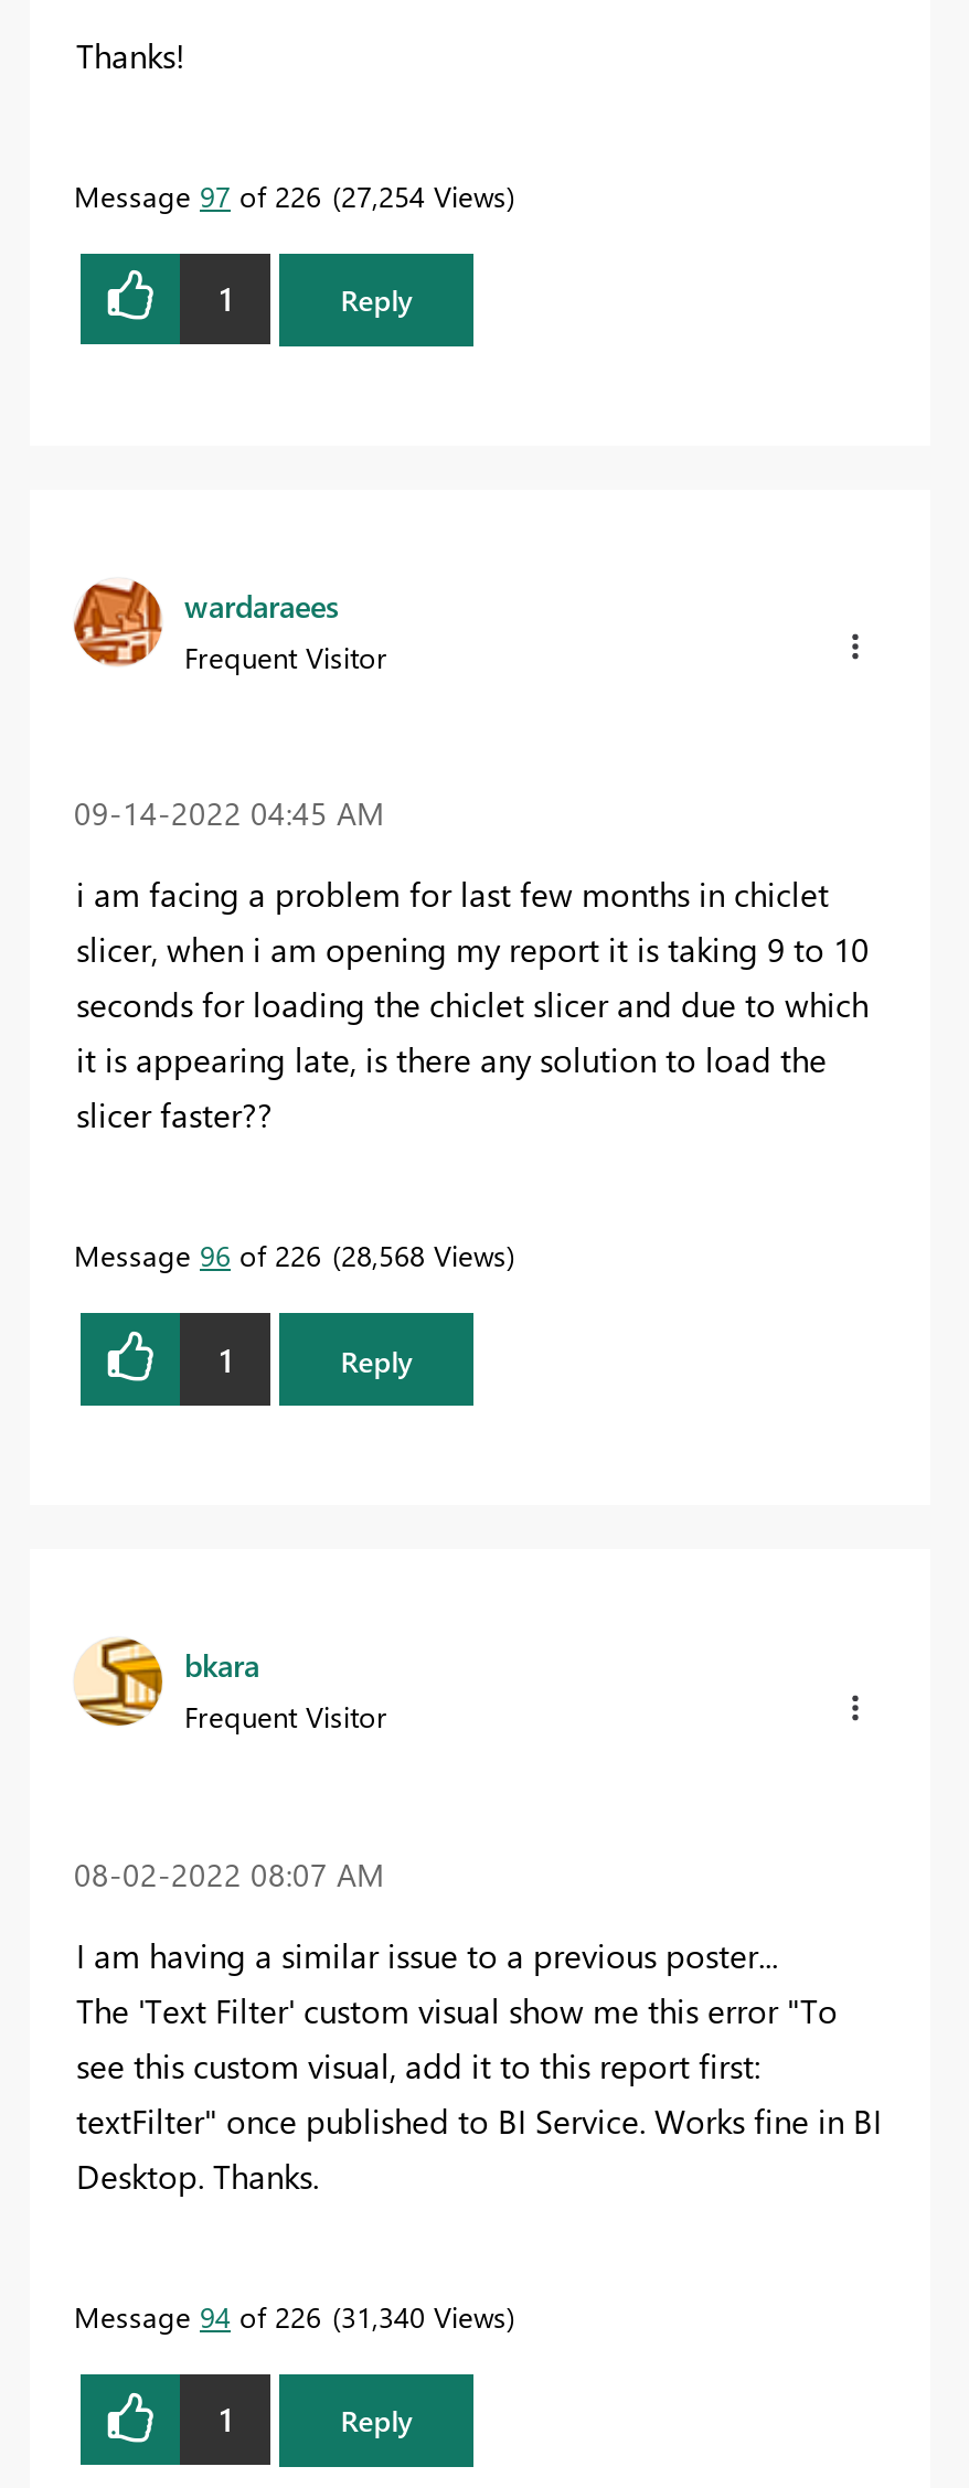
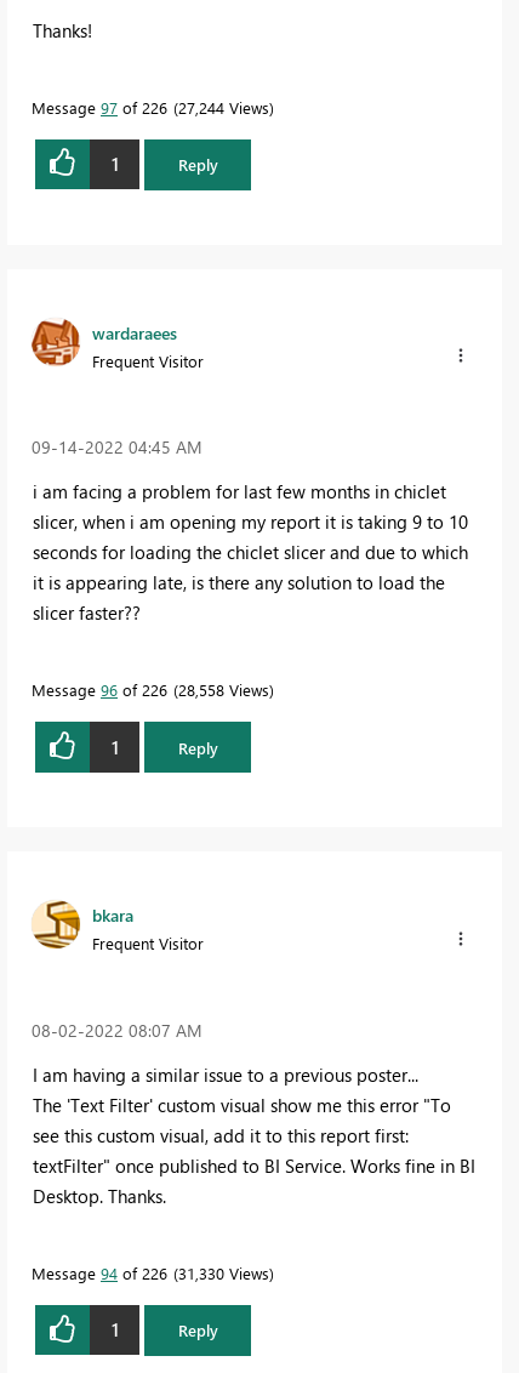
[74,176,507,214] Message 97 of 226 27,254 Views -> [32,97,269,117] Message 97 of 226 27,244 Views
[74,1236,507,1274] Message 96 of 226 28,568 Views -> [32,679,269,700] Message 96 of 226 28,558 Views
[74,2296,507,2334] Message 94 of 226 31,340 Views -> [32,1262,269,1283] Message 94 of 226 31,330 Views

